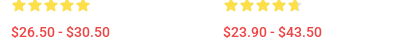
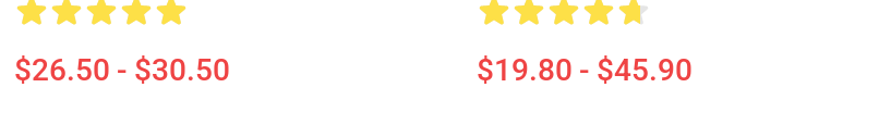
[223,24,322,40] $23.90 - $43.50 -> [477,52,693,87] $19.80 - $45.90

